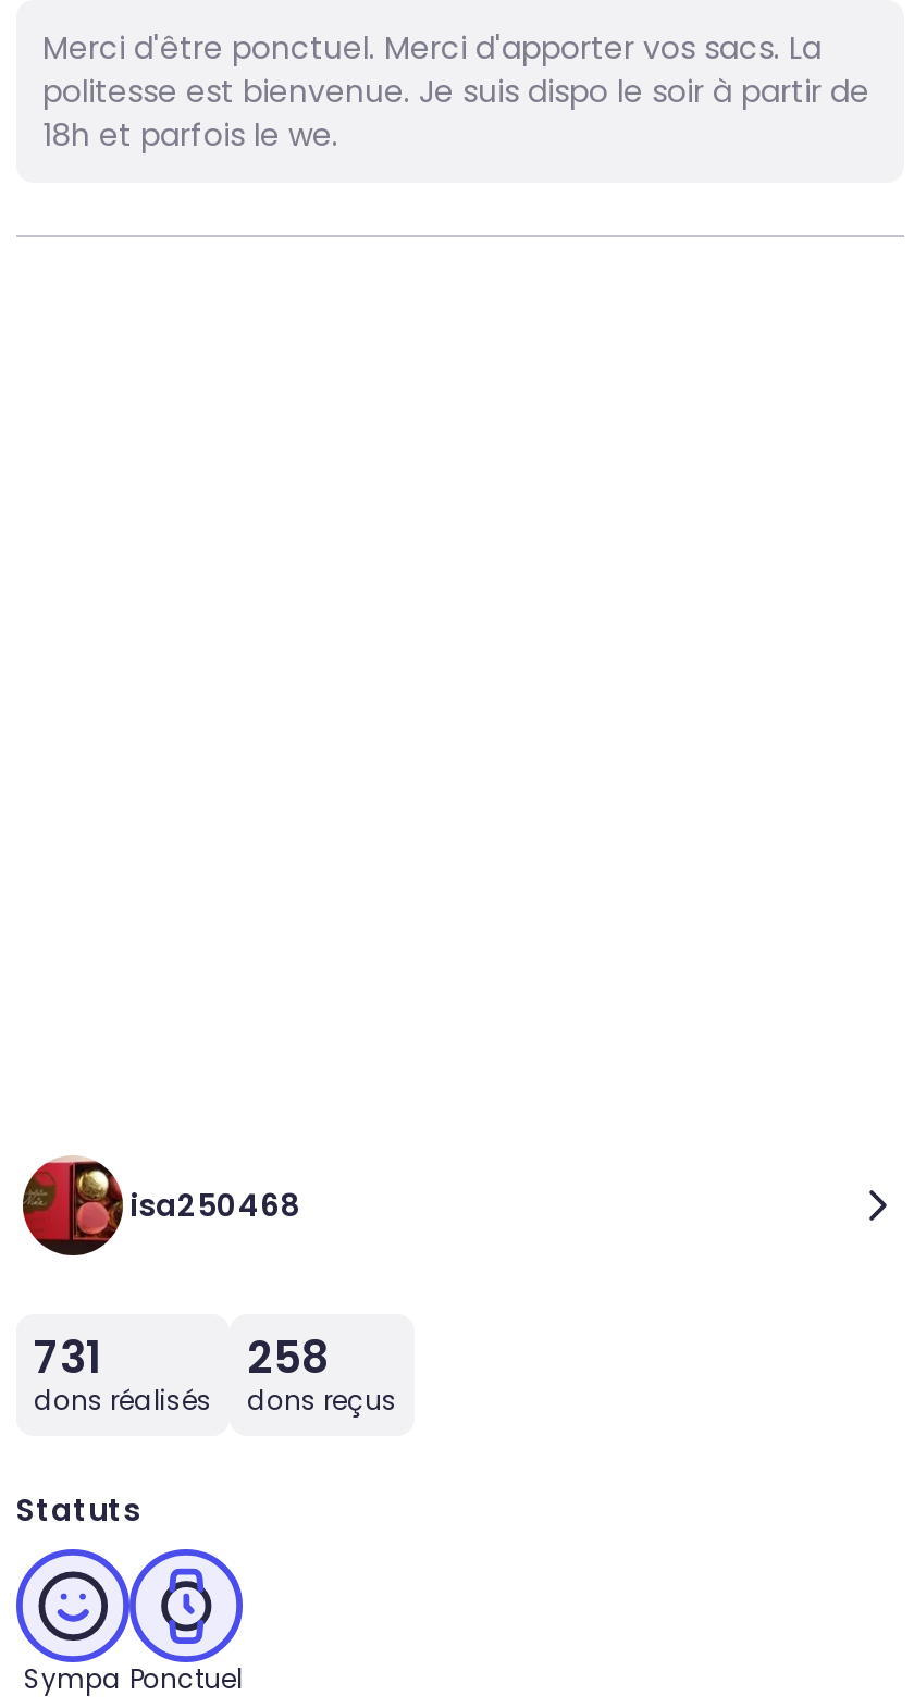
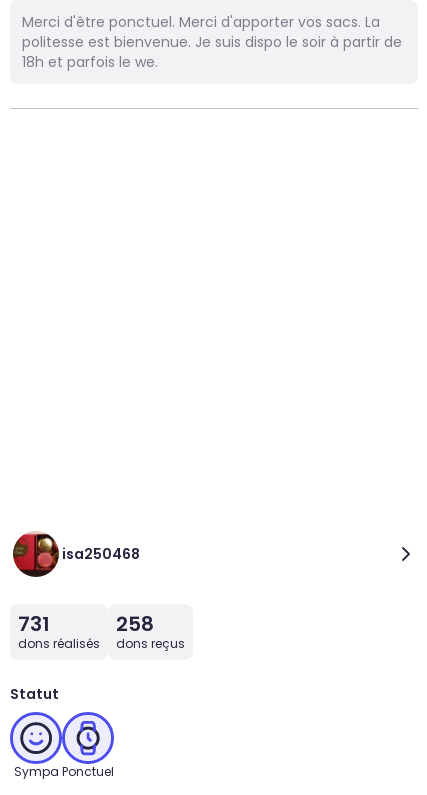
[16,1488,140,1532] Statuts -> [10,684,59,704] Statut

